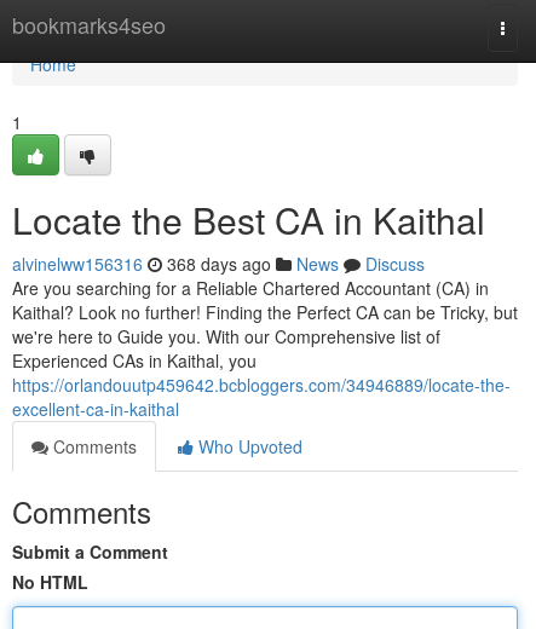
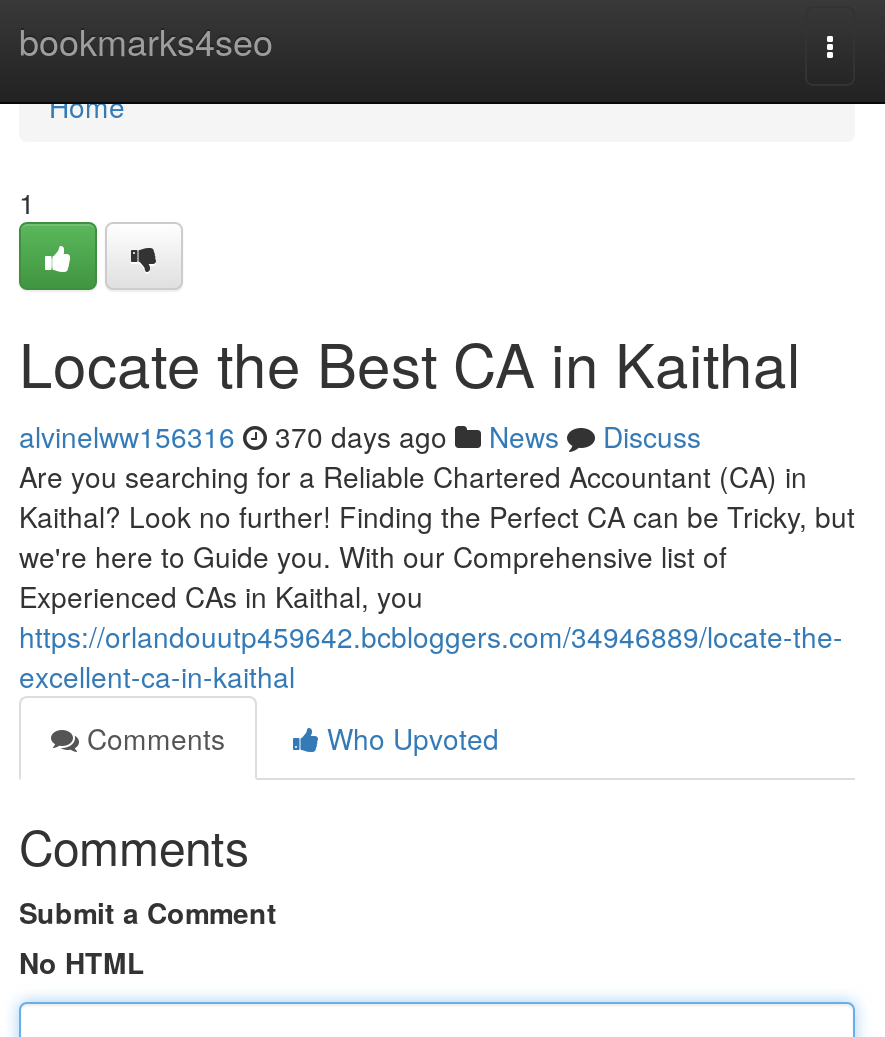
[12,252,425,276] alvinelww156316 368 days ago News Discuss -> [19,416,701,456] alvinelww156316 370 days ago News Discuss

